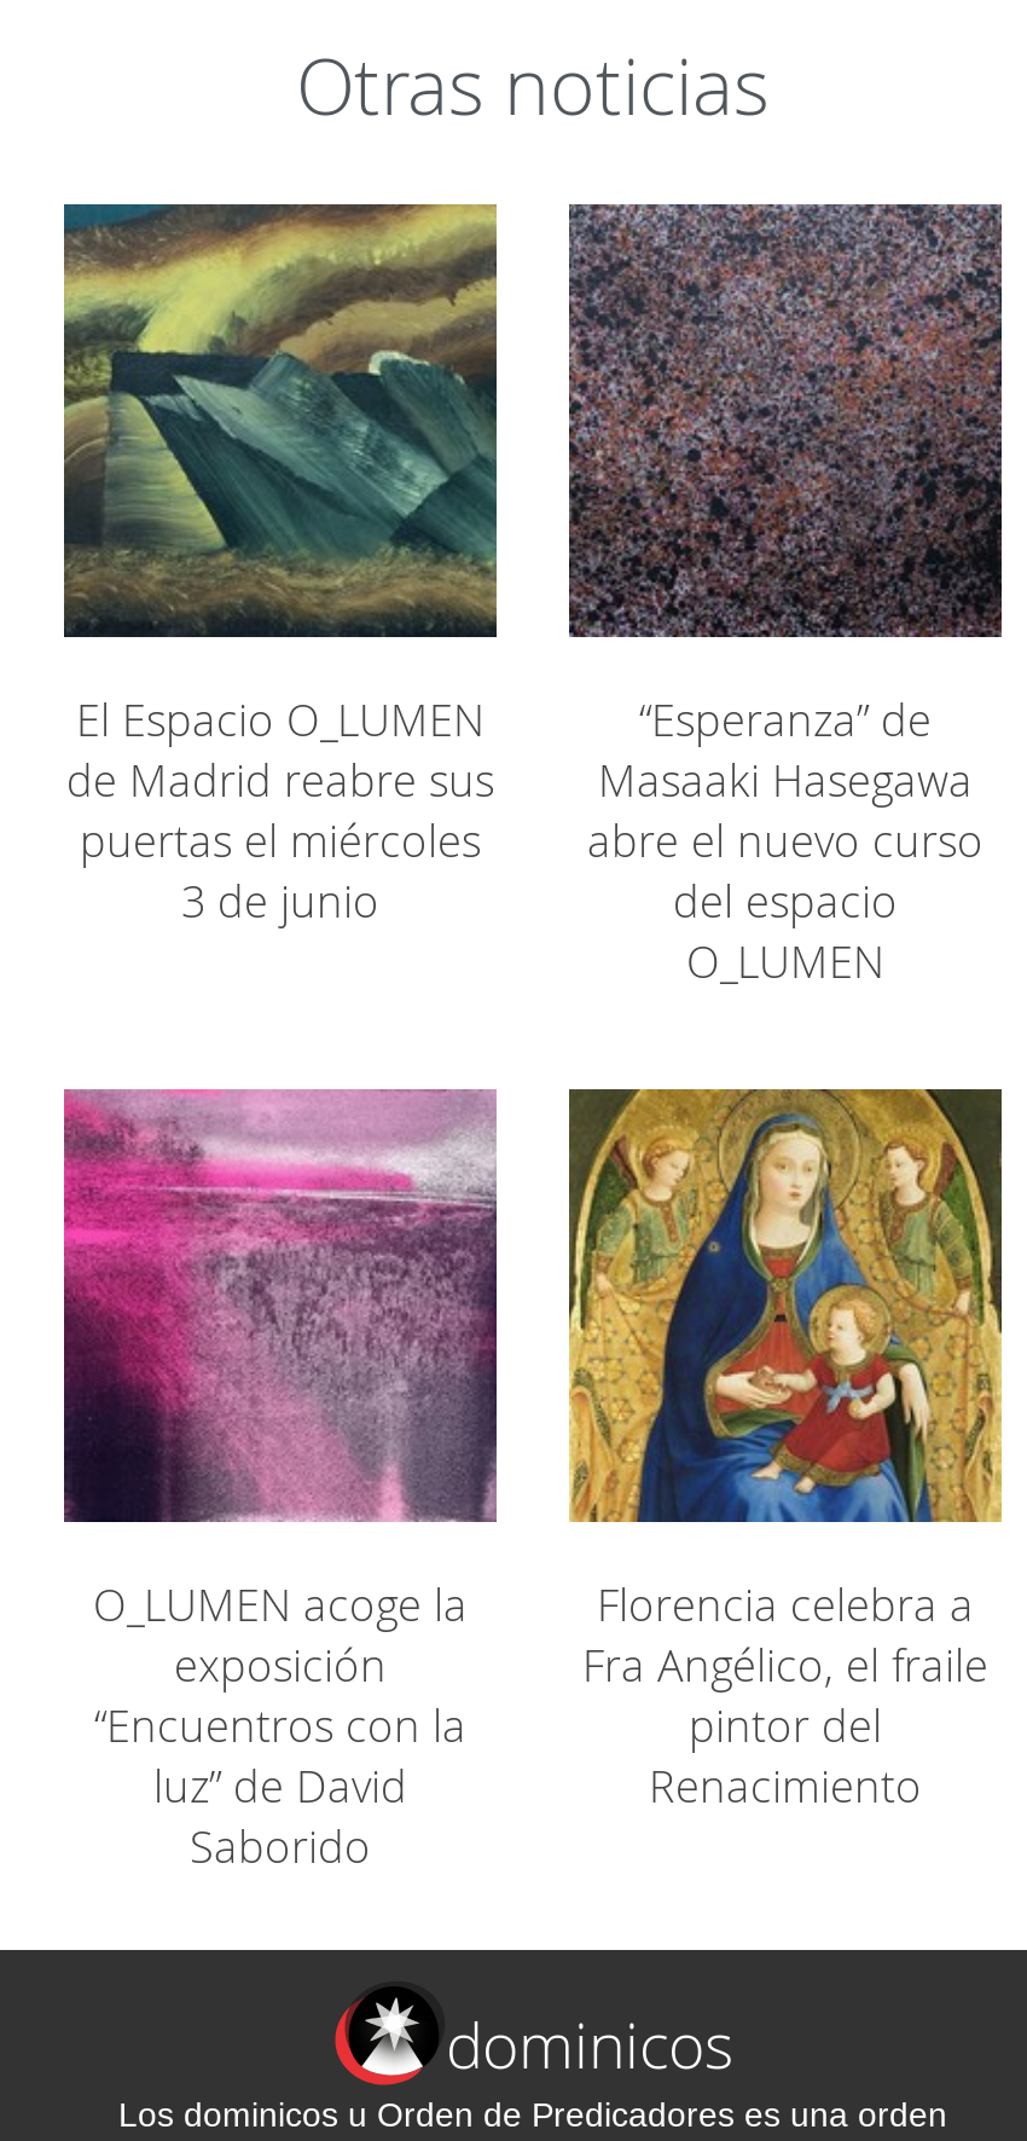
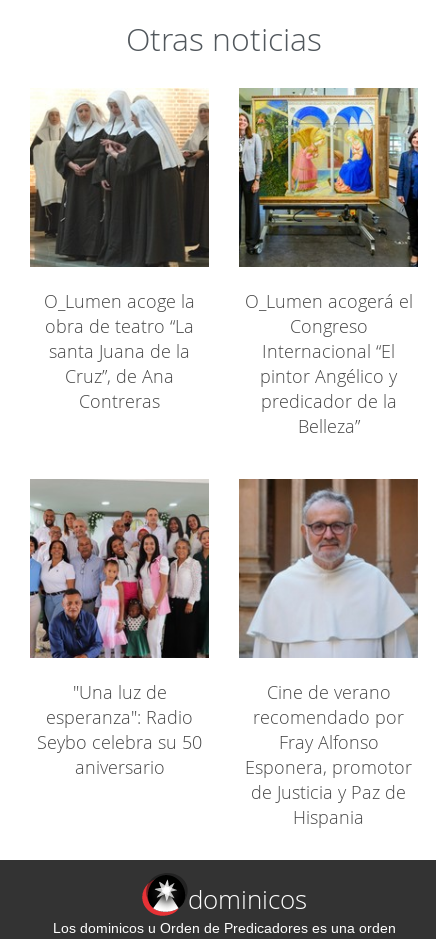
[62,202,497,552] [image] -> [29,88,209,268] [image]
[567,202,1004,552] [image] -> [238,87,419,267] [image]
[66,690,494,930] El Espacio O_LUMEN | de Madrid reabre sus | puertas el miércoles | 3 de junio -> [44,289,195,413] O_Lumen acoge la | obra de teatro “La | santa Juana de la | Cruz”, de Ana | Contreras
[587,690,984,990] “Esperanza” de | Masaaki Hasegawa | abre el nuevo curso | del espacio | O_LUMEN -> [244,289,412,438] O_Lumen acogerá el | Congreso | Internacional “El | pintor Angélico y | predicador de la | Belleza”
[62,1087,499,1875] [image] | O_LUMEN acoge la | exposición | “Encuentros con la | luz” de David | Saborido -> [29,479,209,779] [image] | "Una luz de | esperanza": Radio | Seybo celebra su 50 | aniversario
[567,1087,1004,1815] [image] | Florencia celebra a | Fra Angélico, el fraile | pintor del | Renacimiento -> [238,478,419,829] [image] | Cine de verano | recomendado por | Fray Alfonso | Esponera, promotor | de Justicia y Paz de | Hispania

